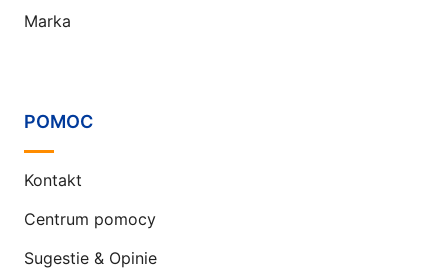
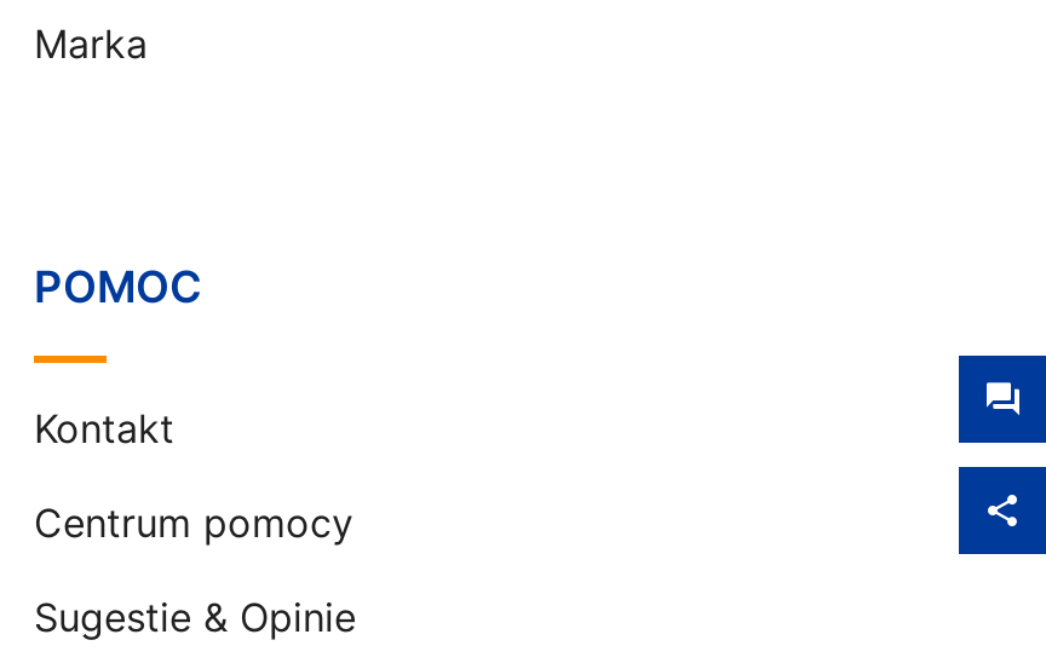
none -> [956,353,1039,445] [image]
none -> [956,465,1039,556] [image]

